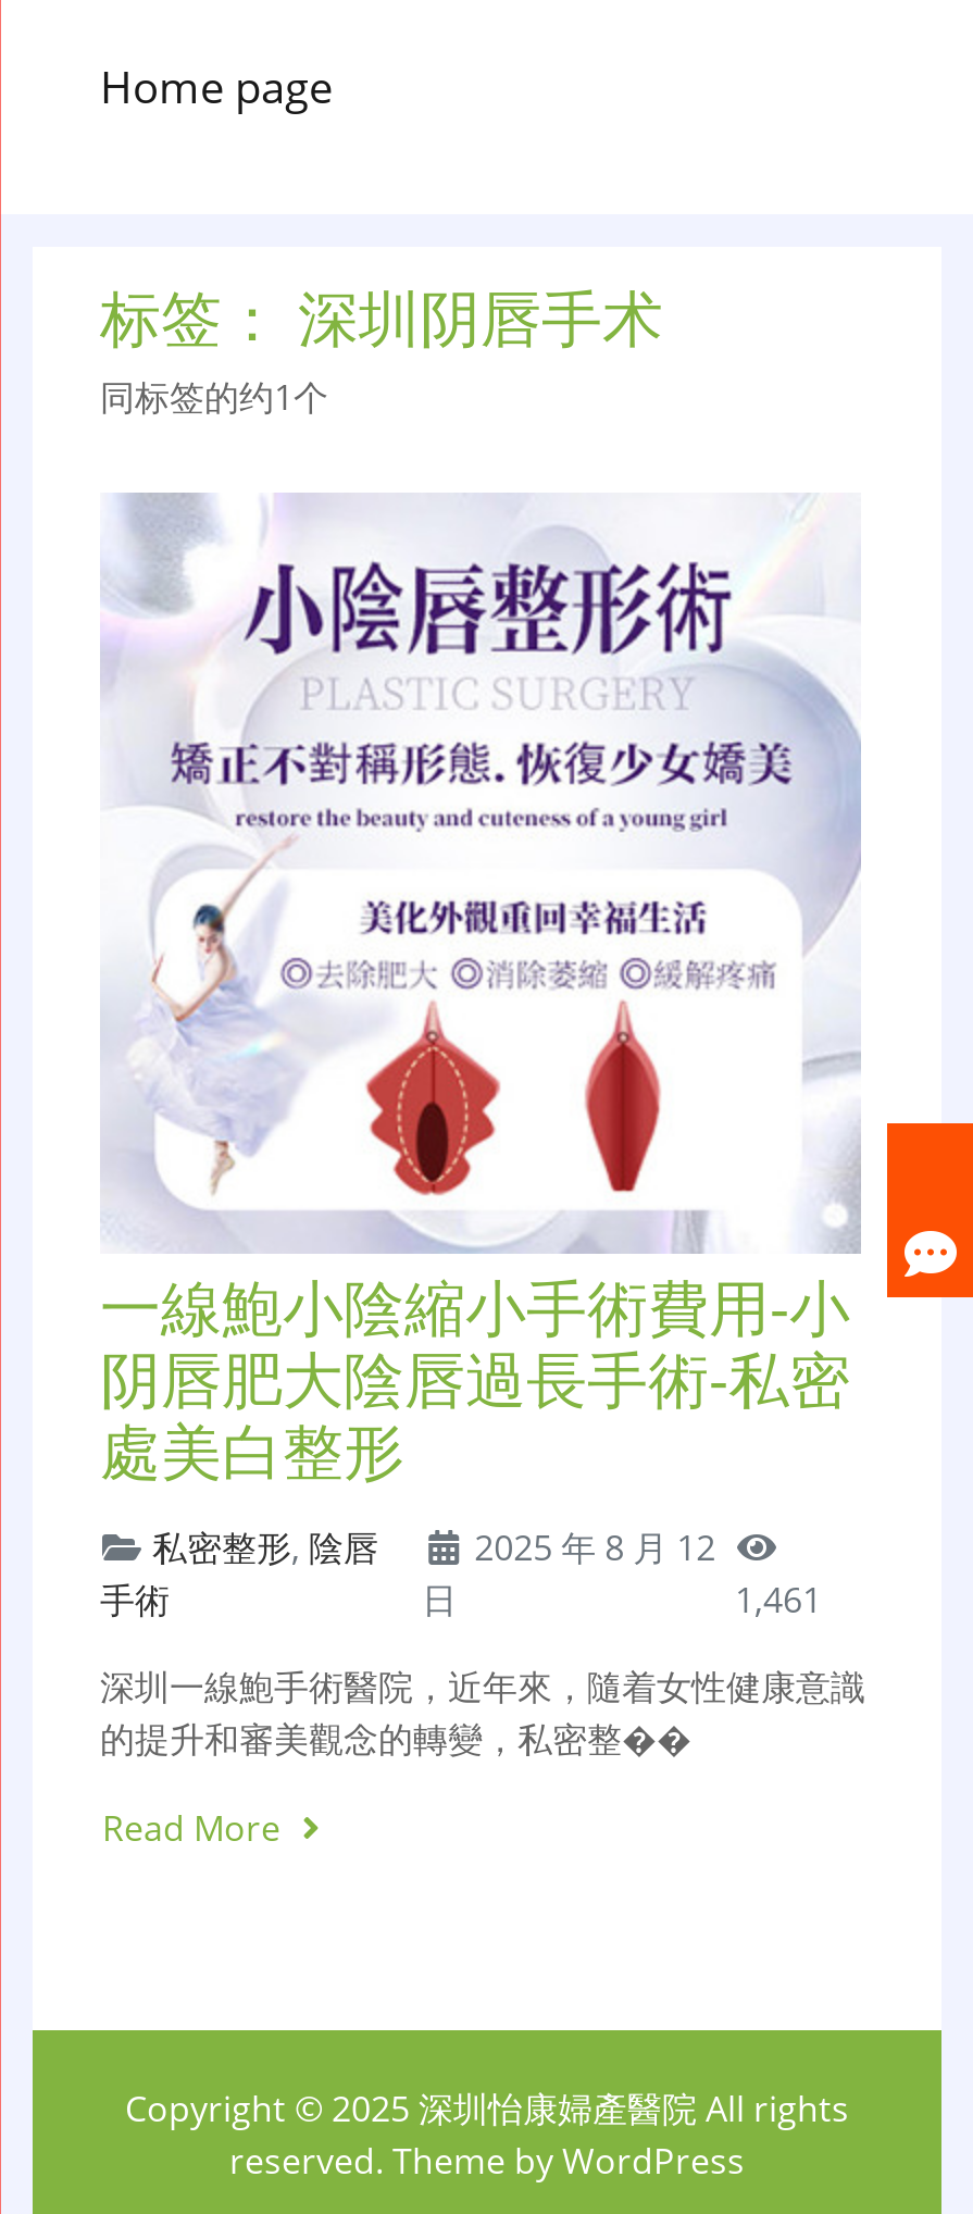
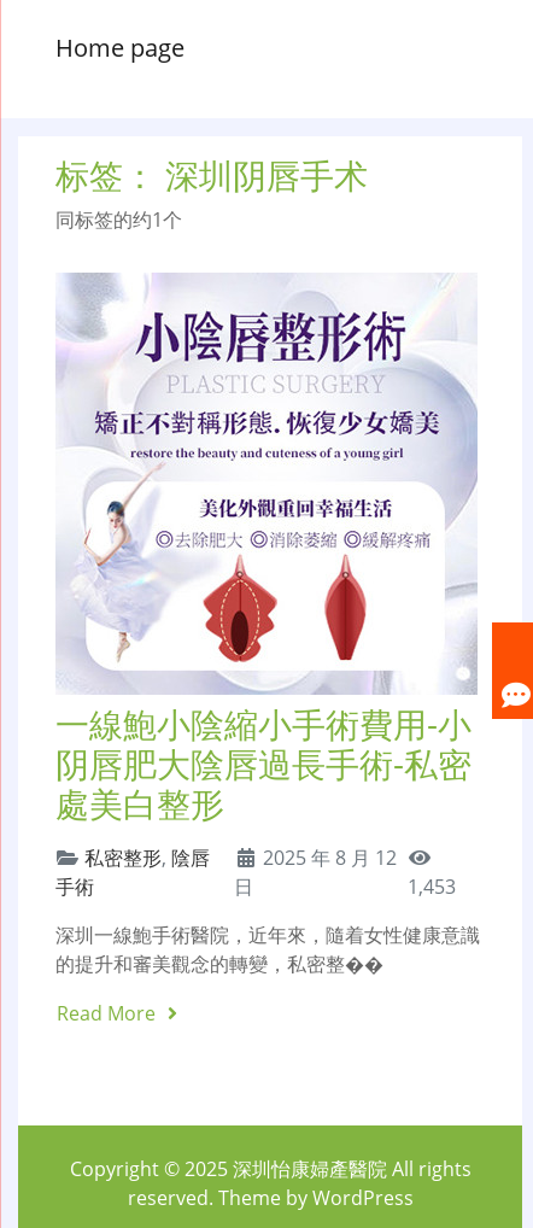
[735,1575,822,1623] 1,461 -> [407,873,456,900] 1,453

